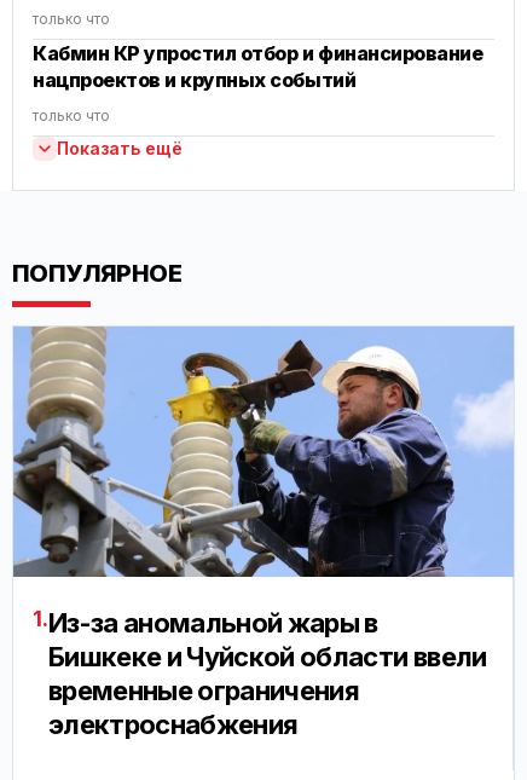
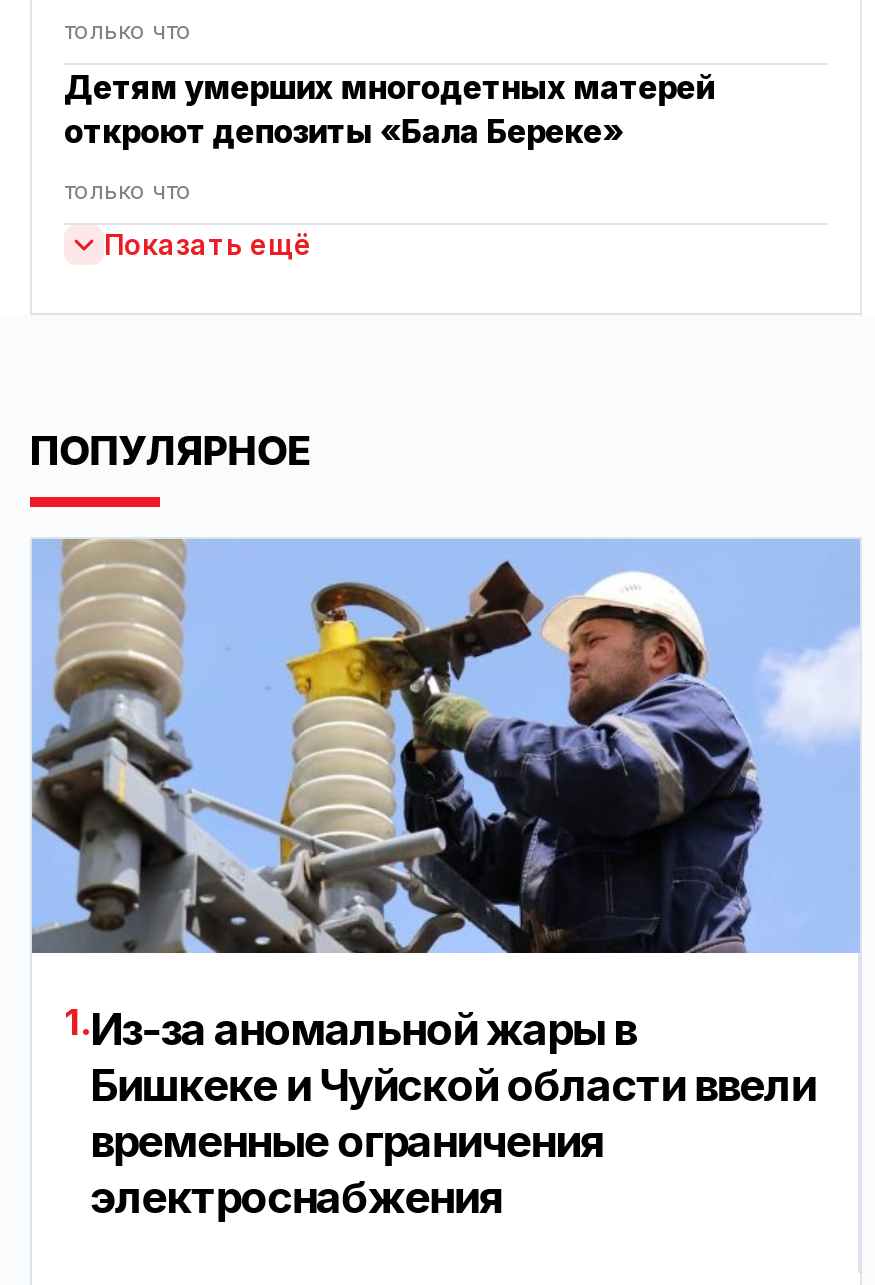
[33,41,483,92] Кабмин КР упростил отбор и финансирование | нацпроектов и крупных событий -> [64,67,714,151] Детям умерших многодетных матерей | откроют депозиты «Бала Береке»

